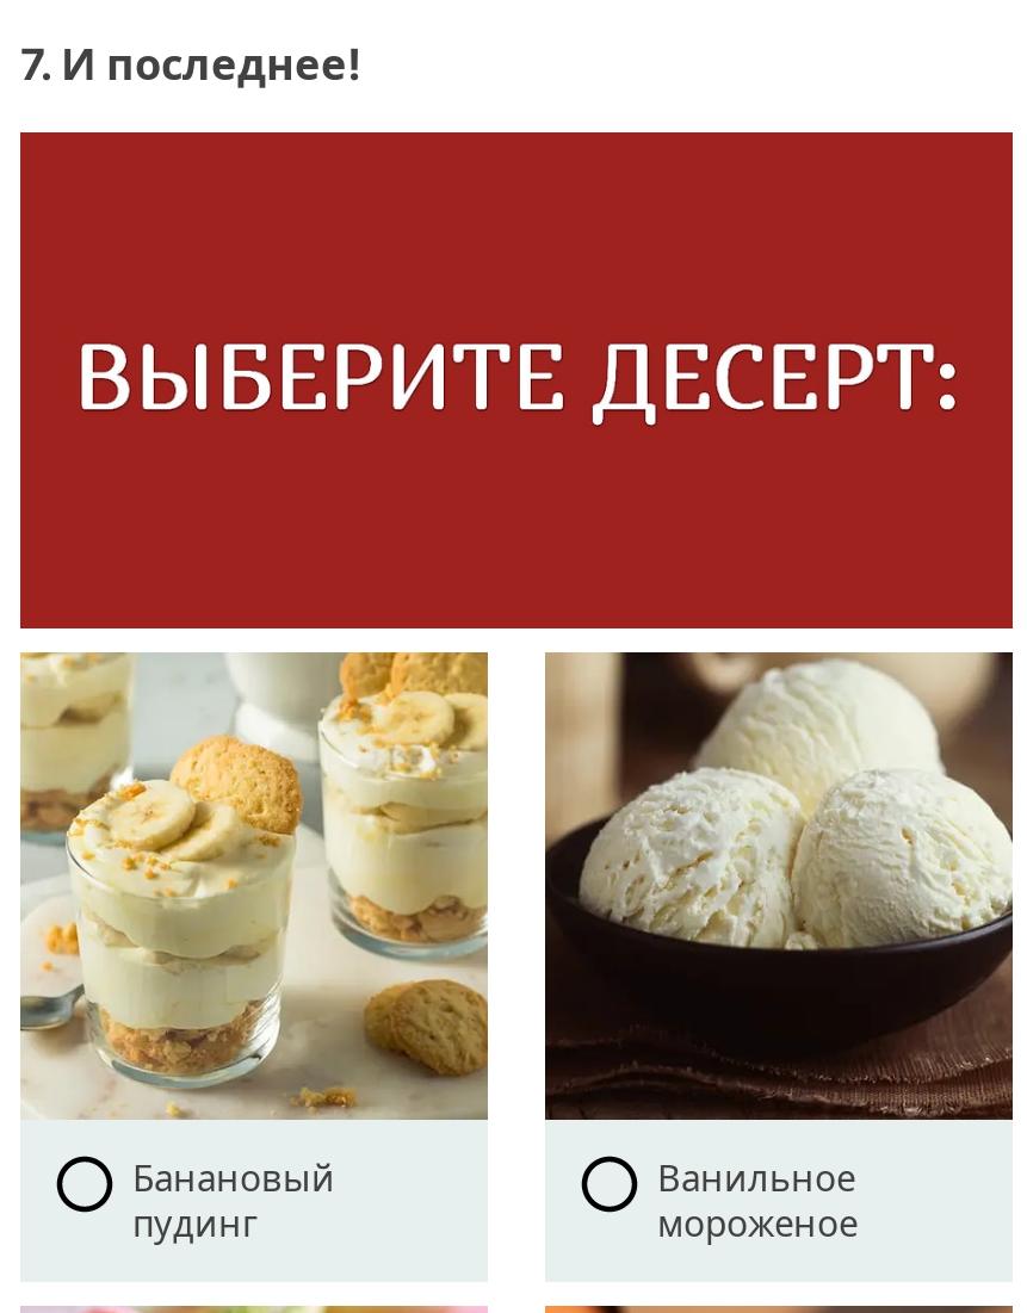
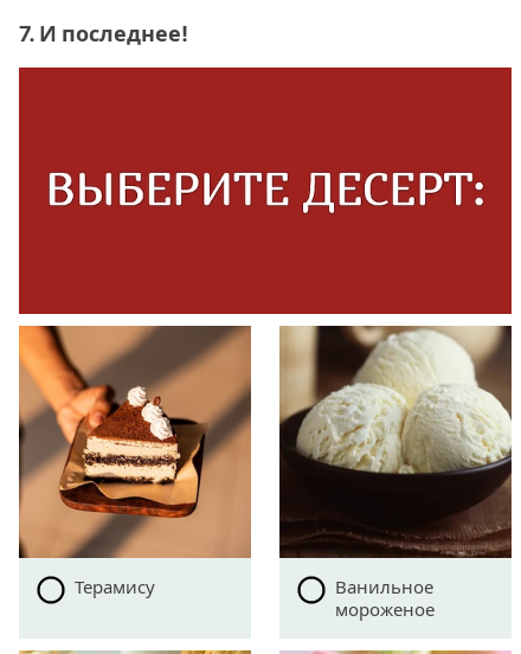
[20,650,490,1247] [image] | Банановый | пудинг -> [18,325,252,599] [image] | Терамису

